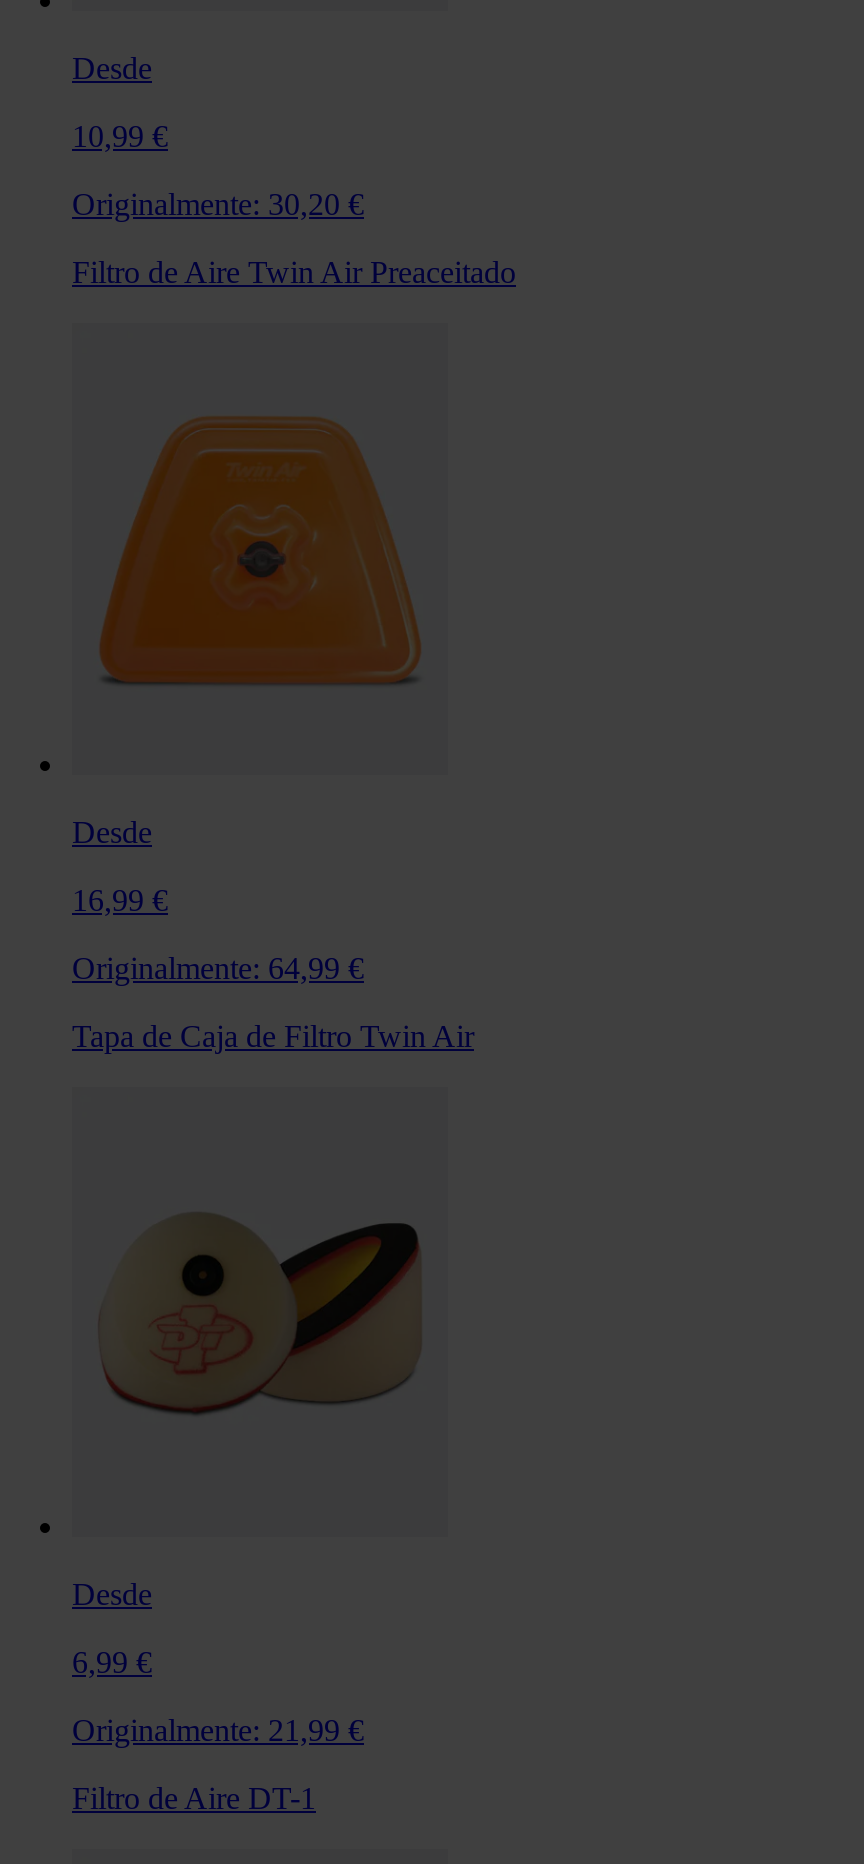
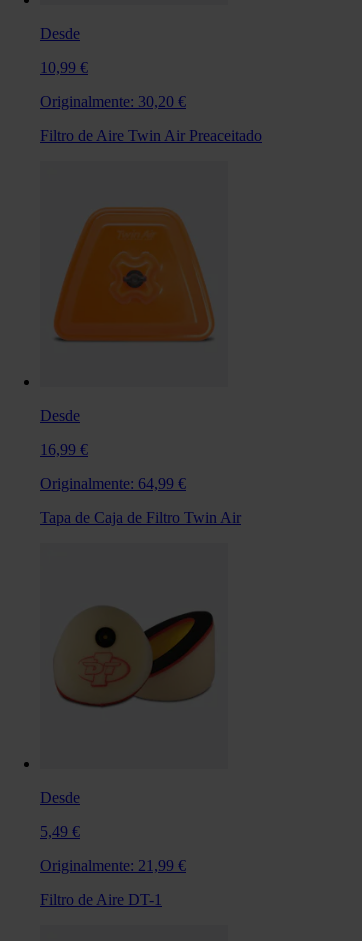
[72,1646,152,1680] 6,99 € -> [40,823,80,840] 5,49 €

